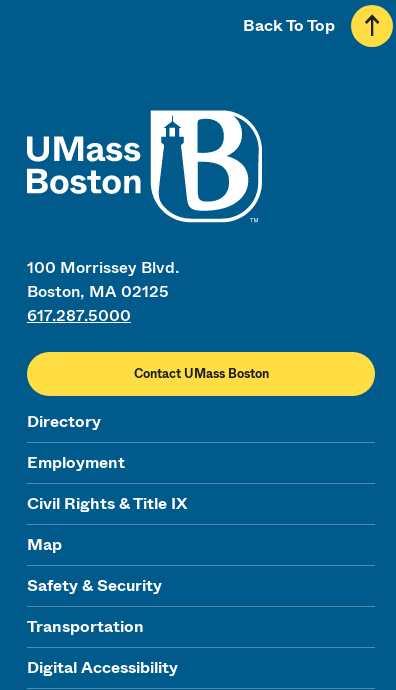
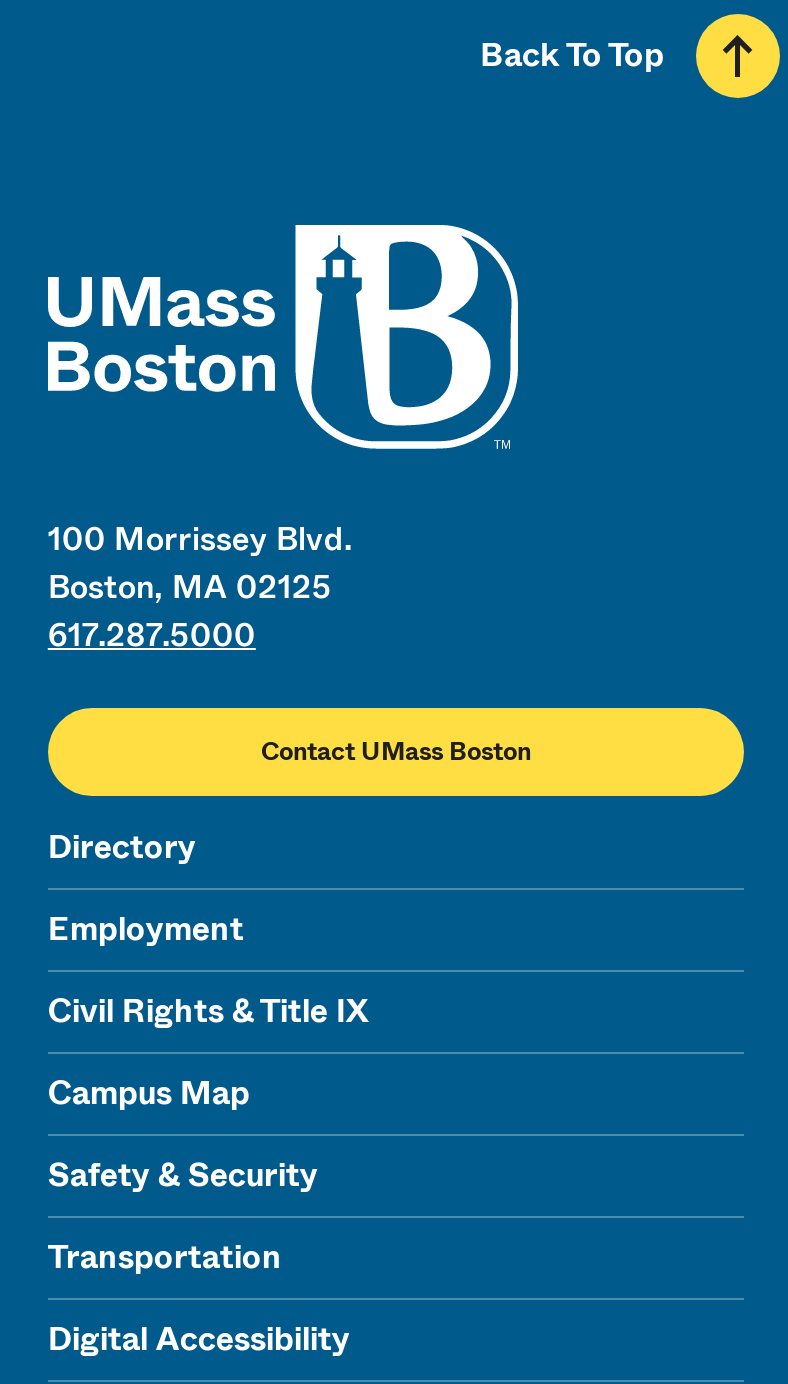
[27,533,62,556] Map -> [48,1071,250,1117] Campus Map

